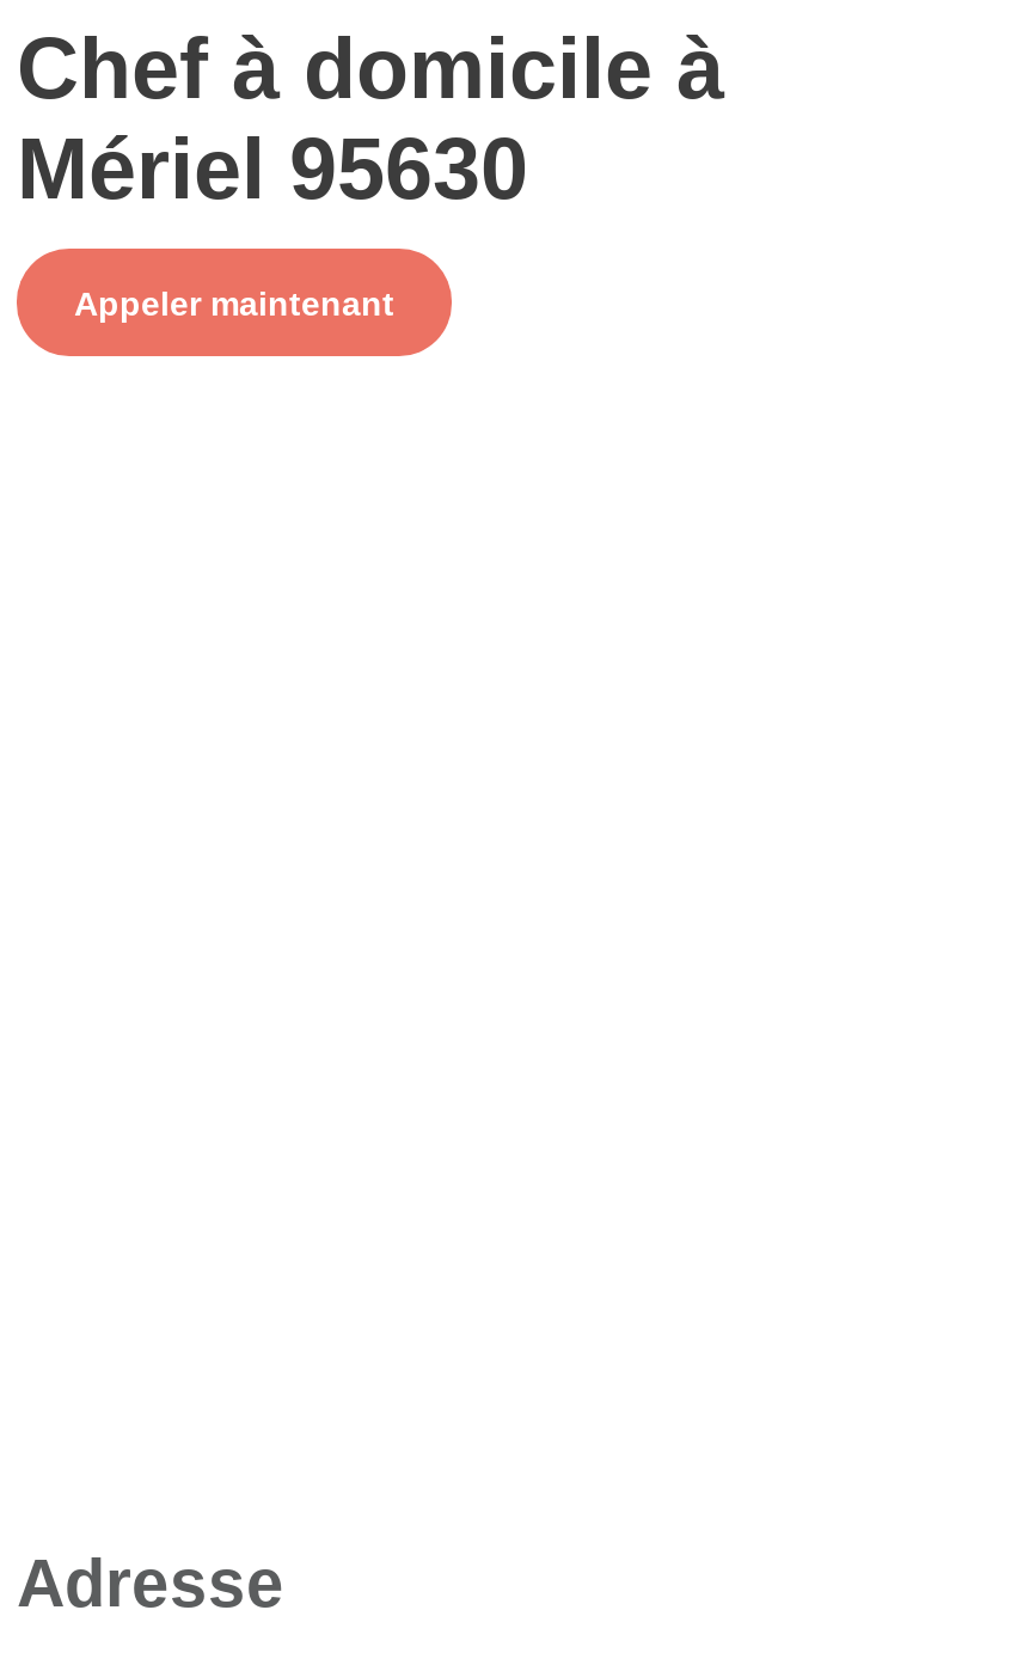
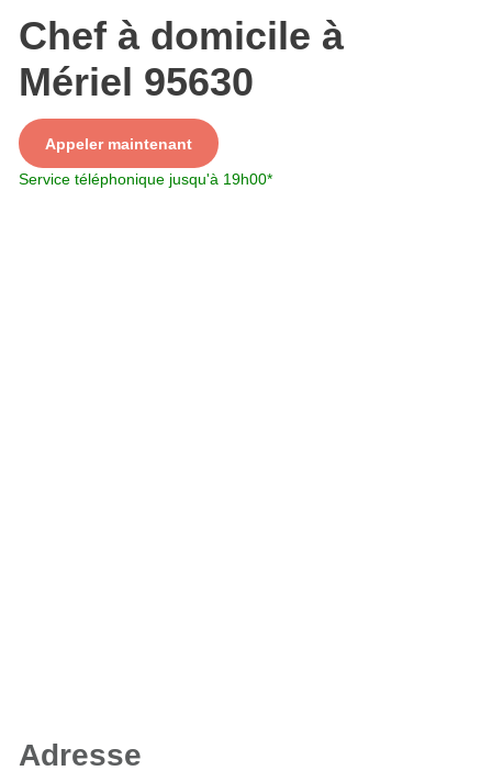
none -> [19,170,272,188] Service téléphonique jusqu'à 19h00*

